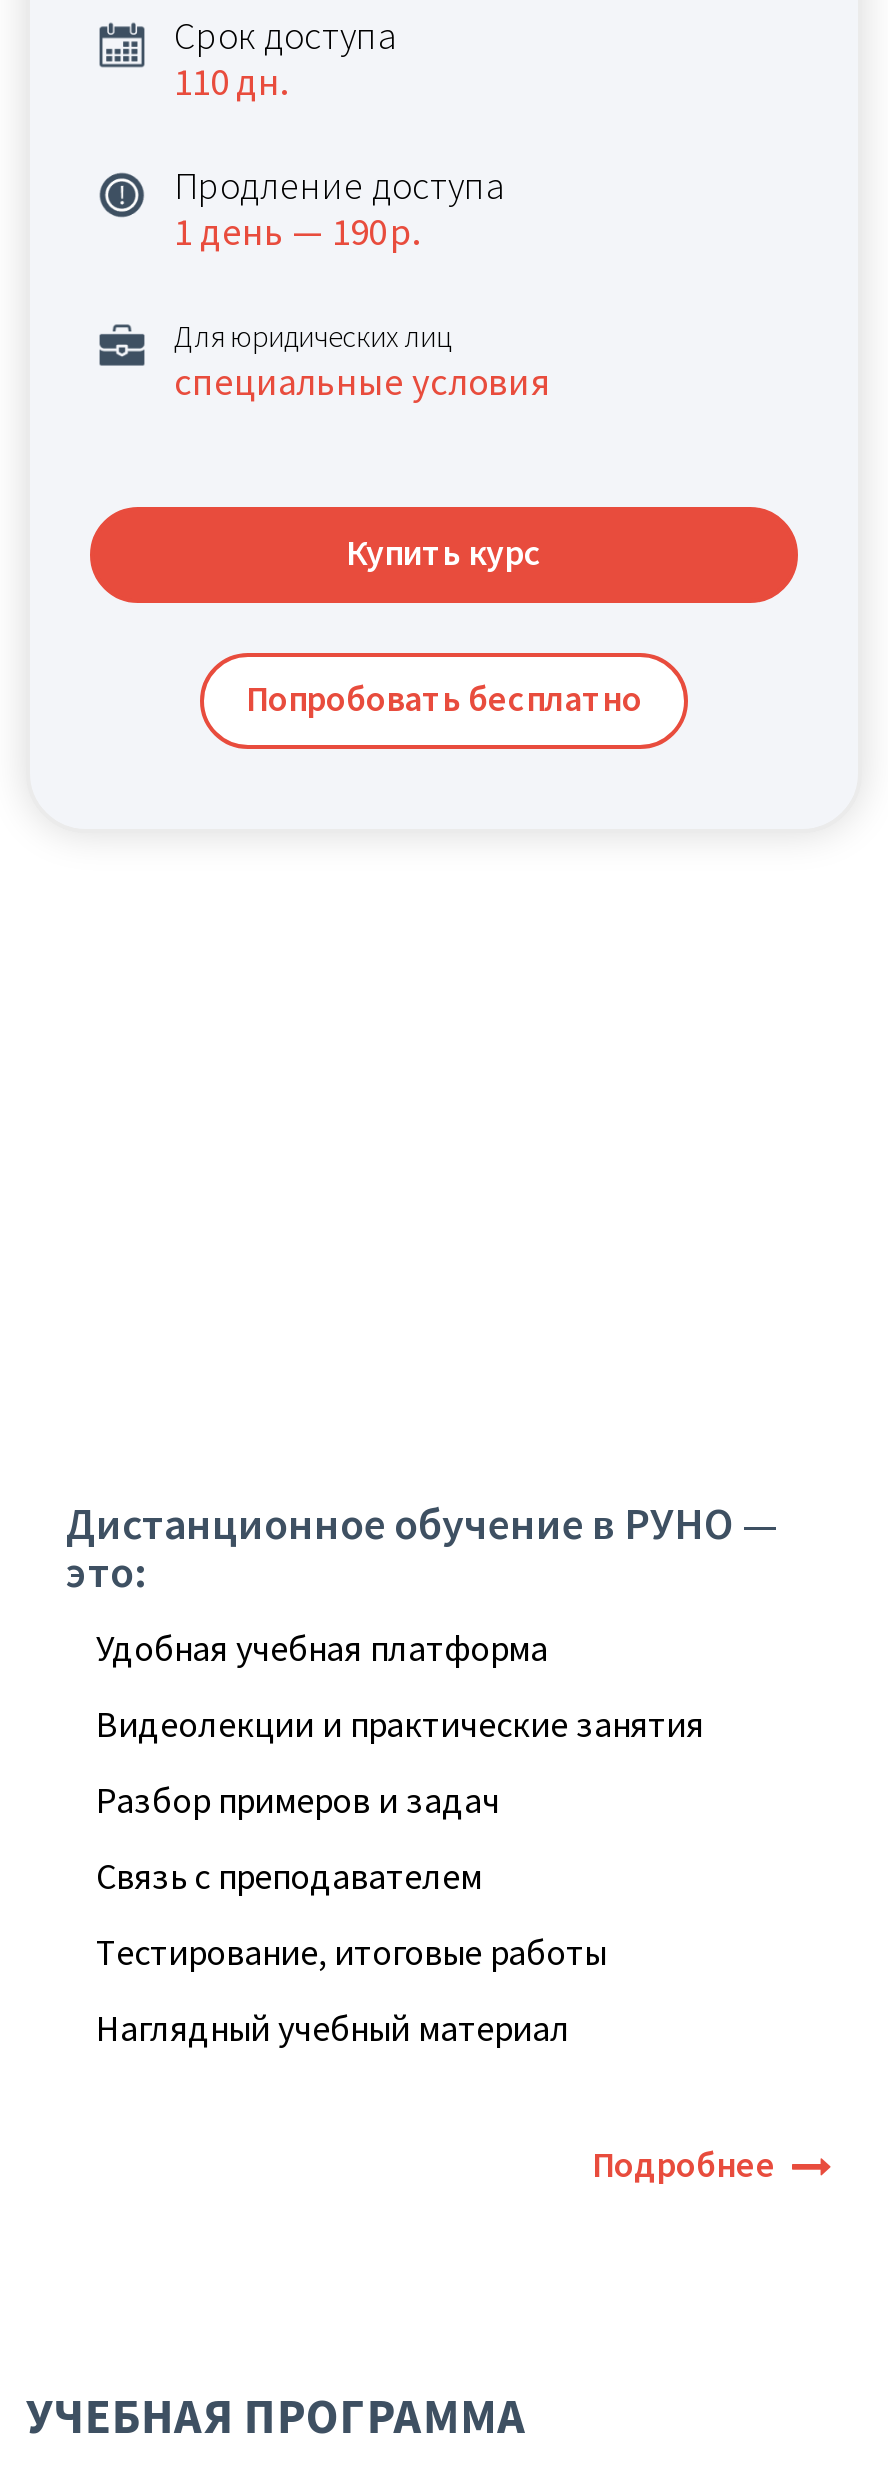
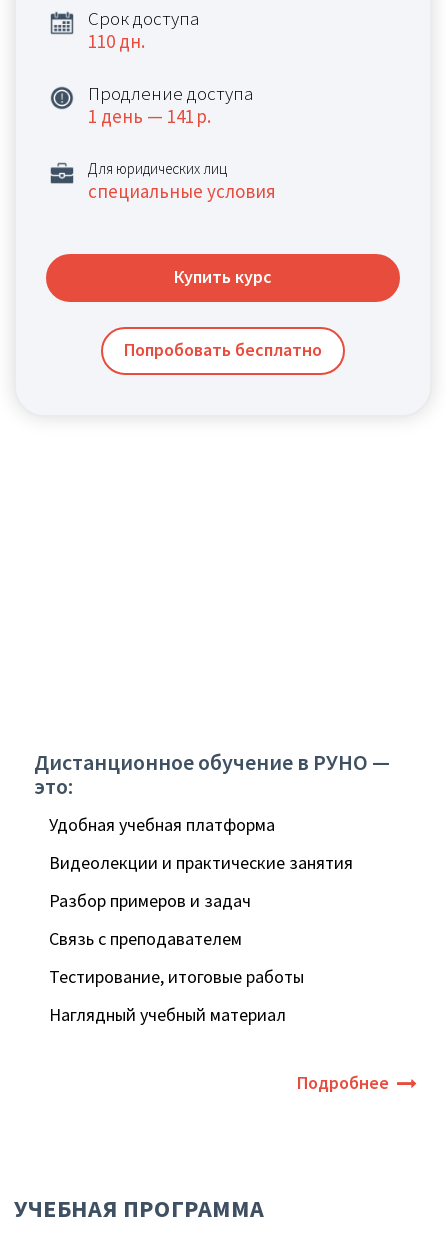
[174,207,420,255] 1 день — 190 р. -> [88,104,211,128] 1 день — 141 р.

